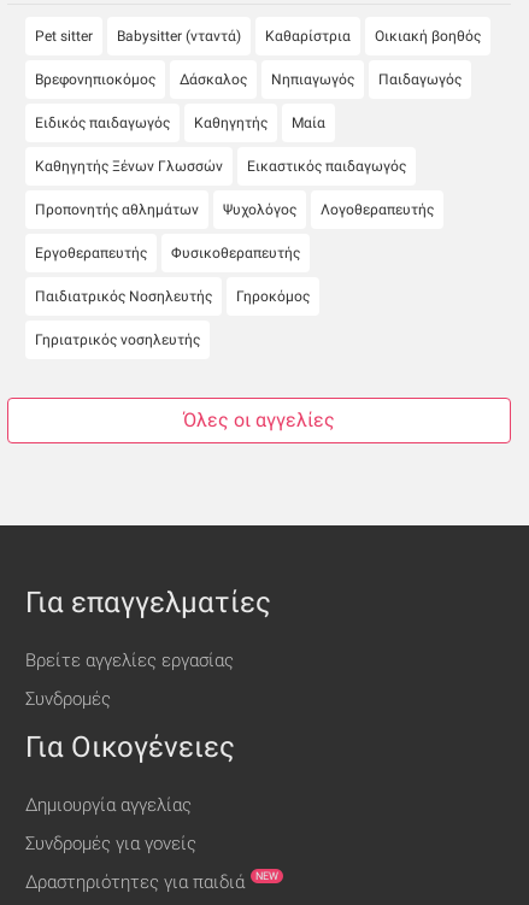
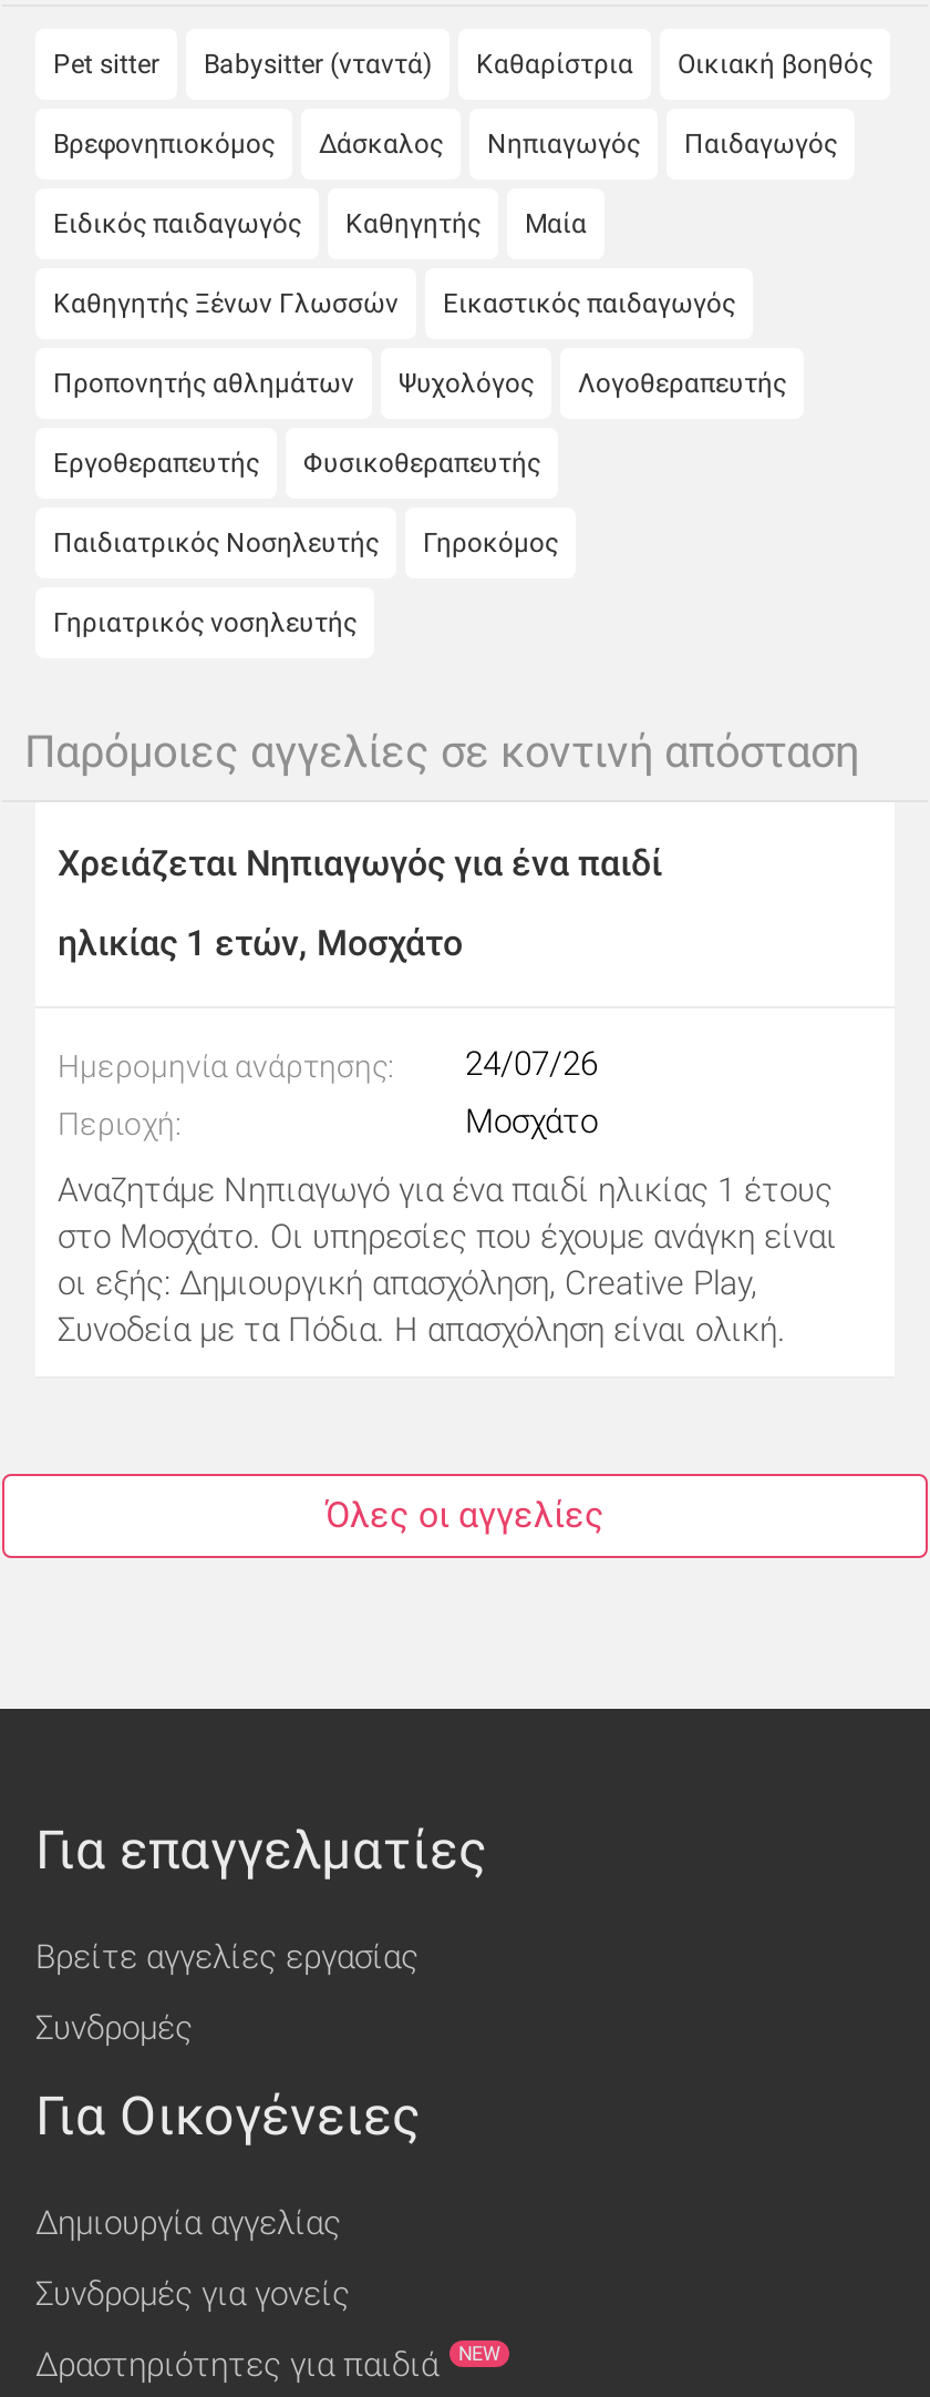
none -> [24,725,859,1350] Παρόμοιες αγγελίες σε κοντινή απόσταση | Χρειάζεται Νηπιαγωγός για ένα παιδί | ηλικίας 1 ετών, Μοσχάτο | Ημερομηνία ανάρτησης: | 24/07/26 | Περιοχή: | Μοσχάτο | Αναζητάμε Νηπιαγωγό για ένα παιδί ηλικίας 1 έτους | στο Μοσχάτο. Οι υπηρεσίες που έχουμε ανάγκη είναι | οι εξής: Δημιουργική απασχόληση, Creative Play, | Συνοδεία με τα Πόδια. Η απασχόληση είναι ολική.

